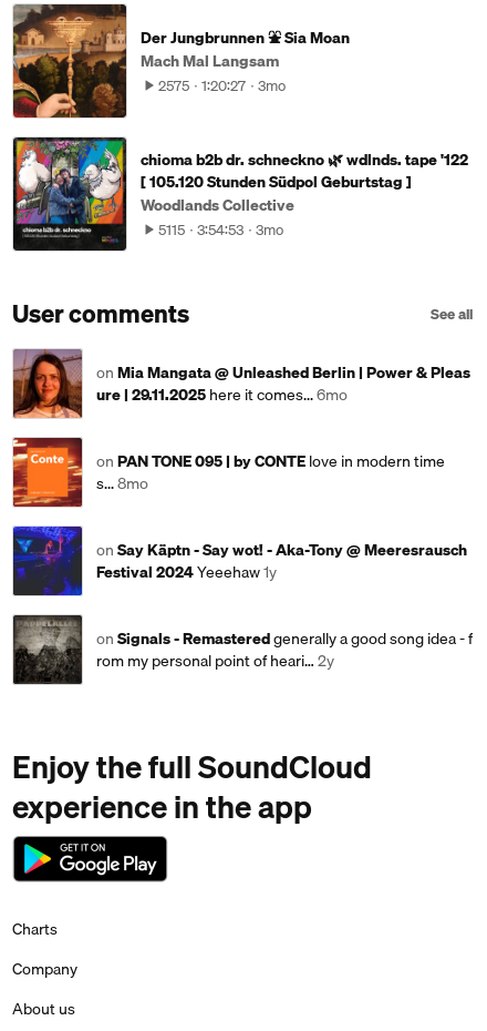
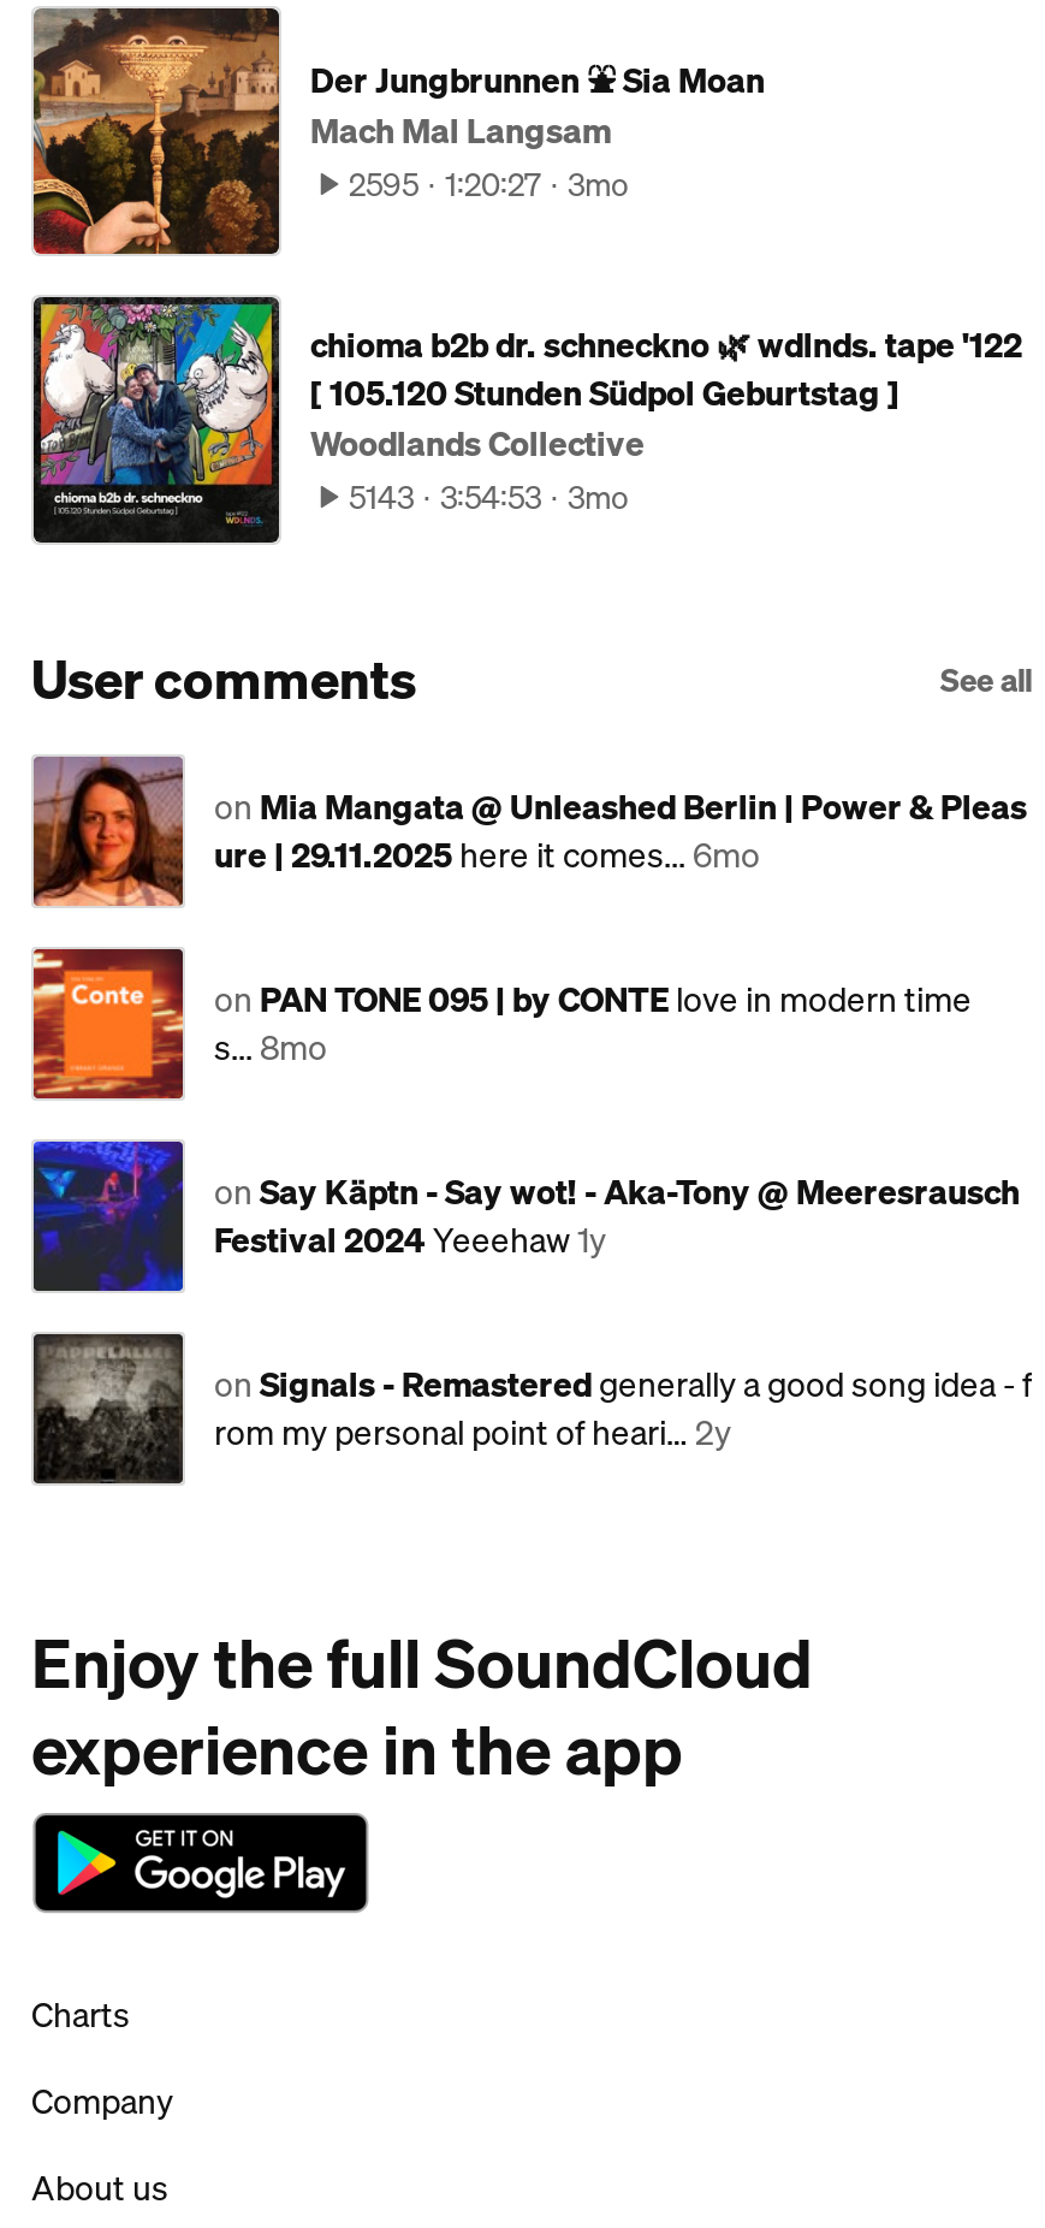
[158,75,286,97] 2575 1:20:27 3mo -> [349,161,628,209] 2595 1:20:27 3mo
[158,219,283,241] 5115 3:54:53 3mo -> [349,474,628,522] 5143 3:54:53 3mo

